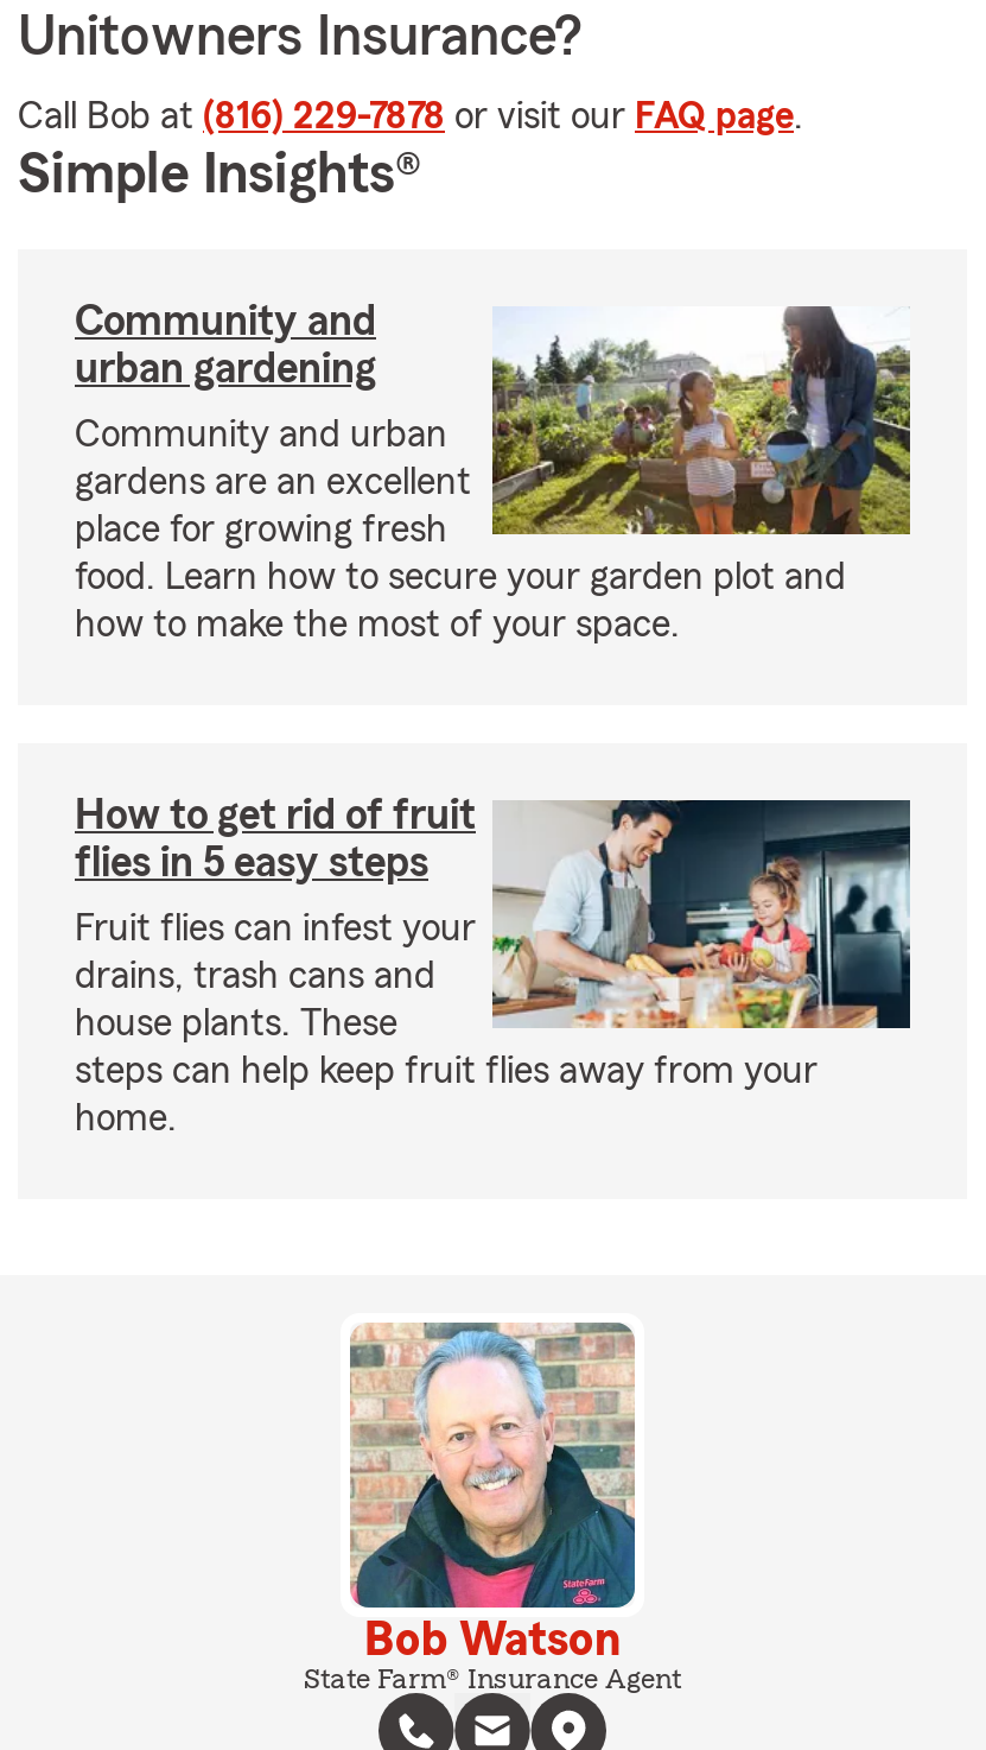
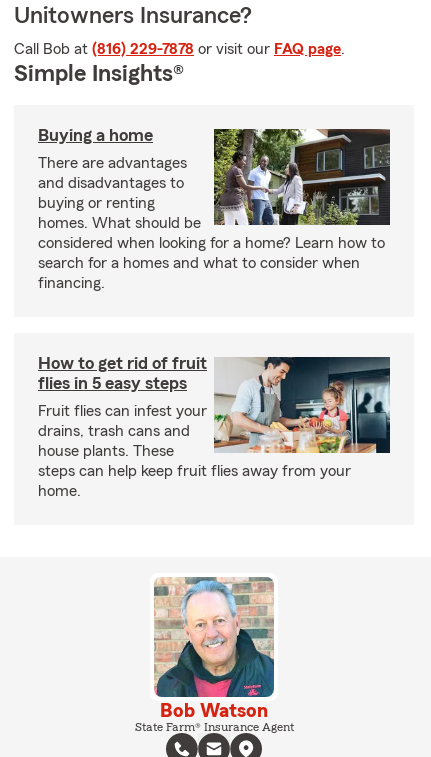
[75,299,376,389] Community and | urban gardening -> [38,126,153,144] Buying a home
[75,306,912,643] [image] | Community and urban | gardens are an excellent | place for growing fresh | food. Learn how to secure your garden plot and | how to make the most of your space. -> [38,128,391,291] [image] | There are advantages | and disadvantages to | buying or renting | homes. What should be | considered when looking for a home? Learn how to | search for a homes and what to consider when | financing.

